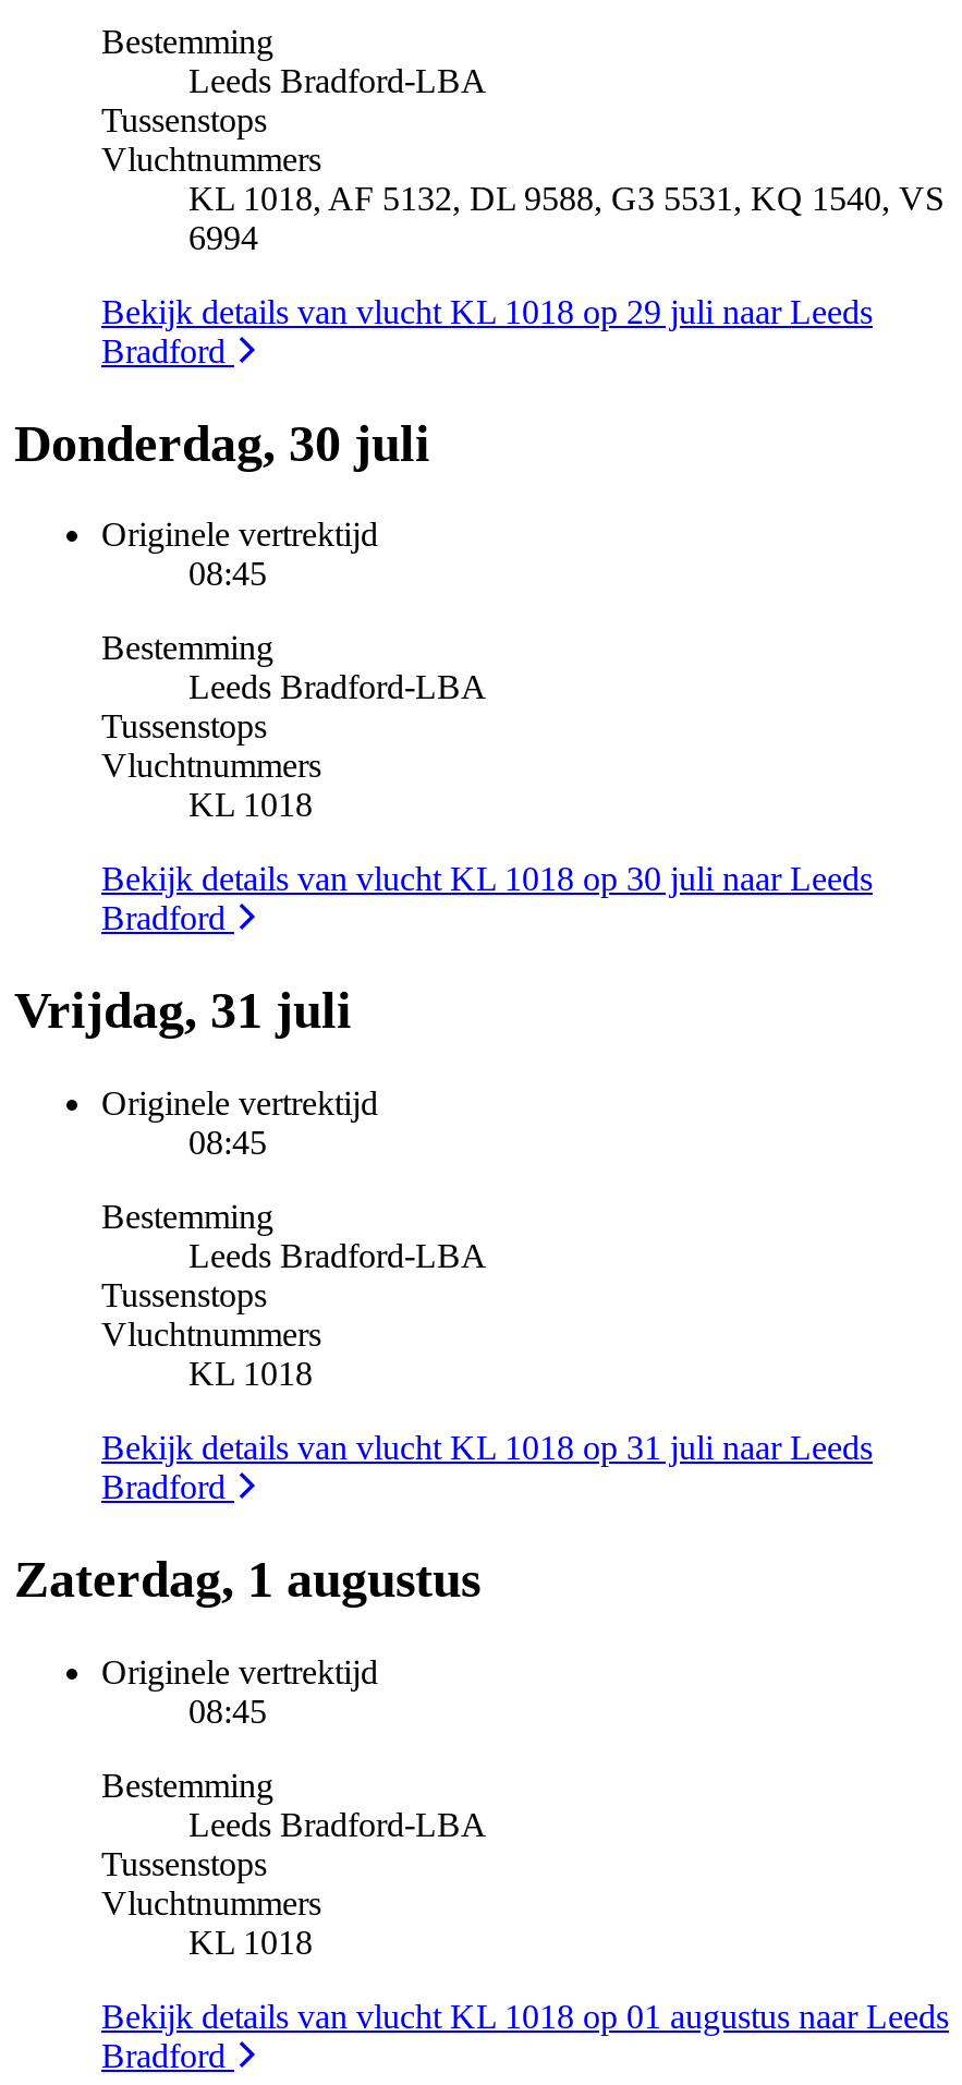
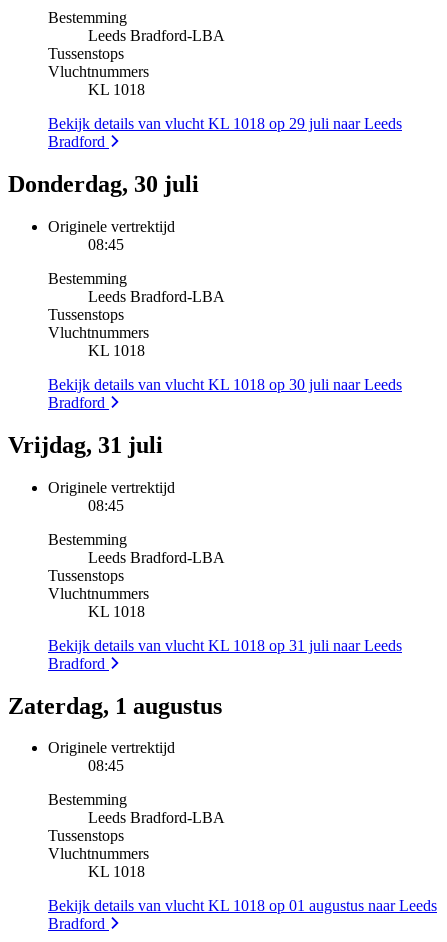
[188,179,945,255] KL 1018, AF 5132, DL 9588, G3 5531, KQ 1540, VS | 6994 -> [88,81,145,98] KL 1018

